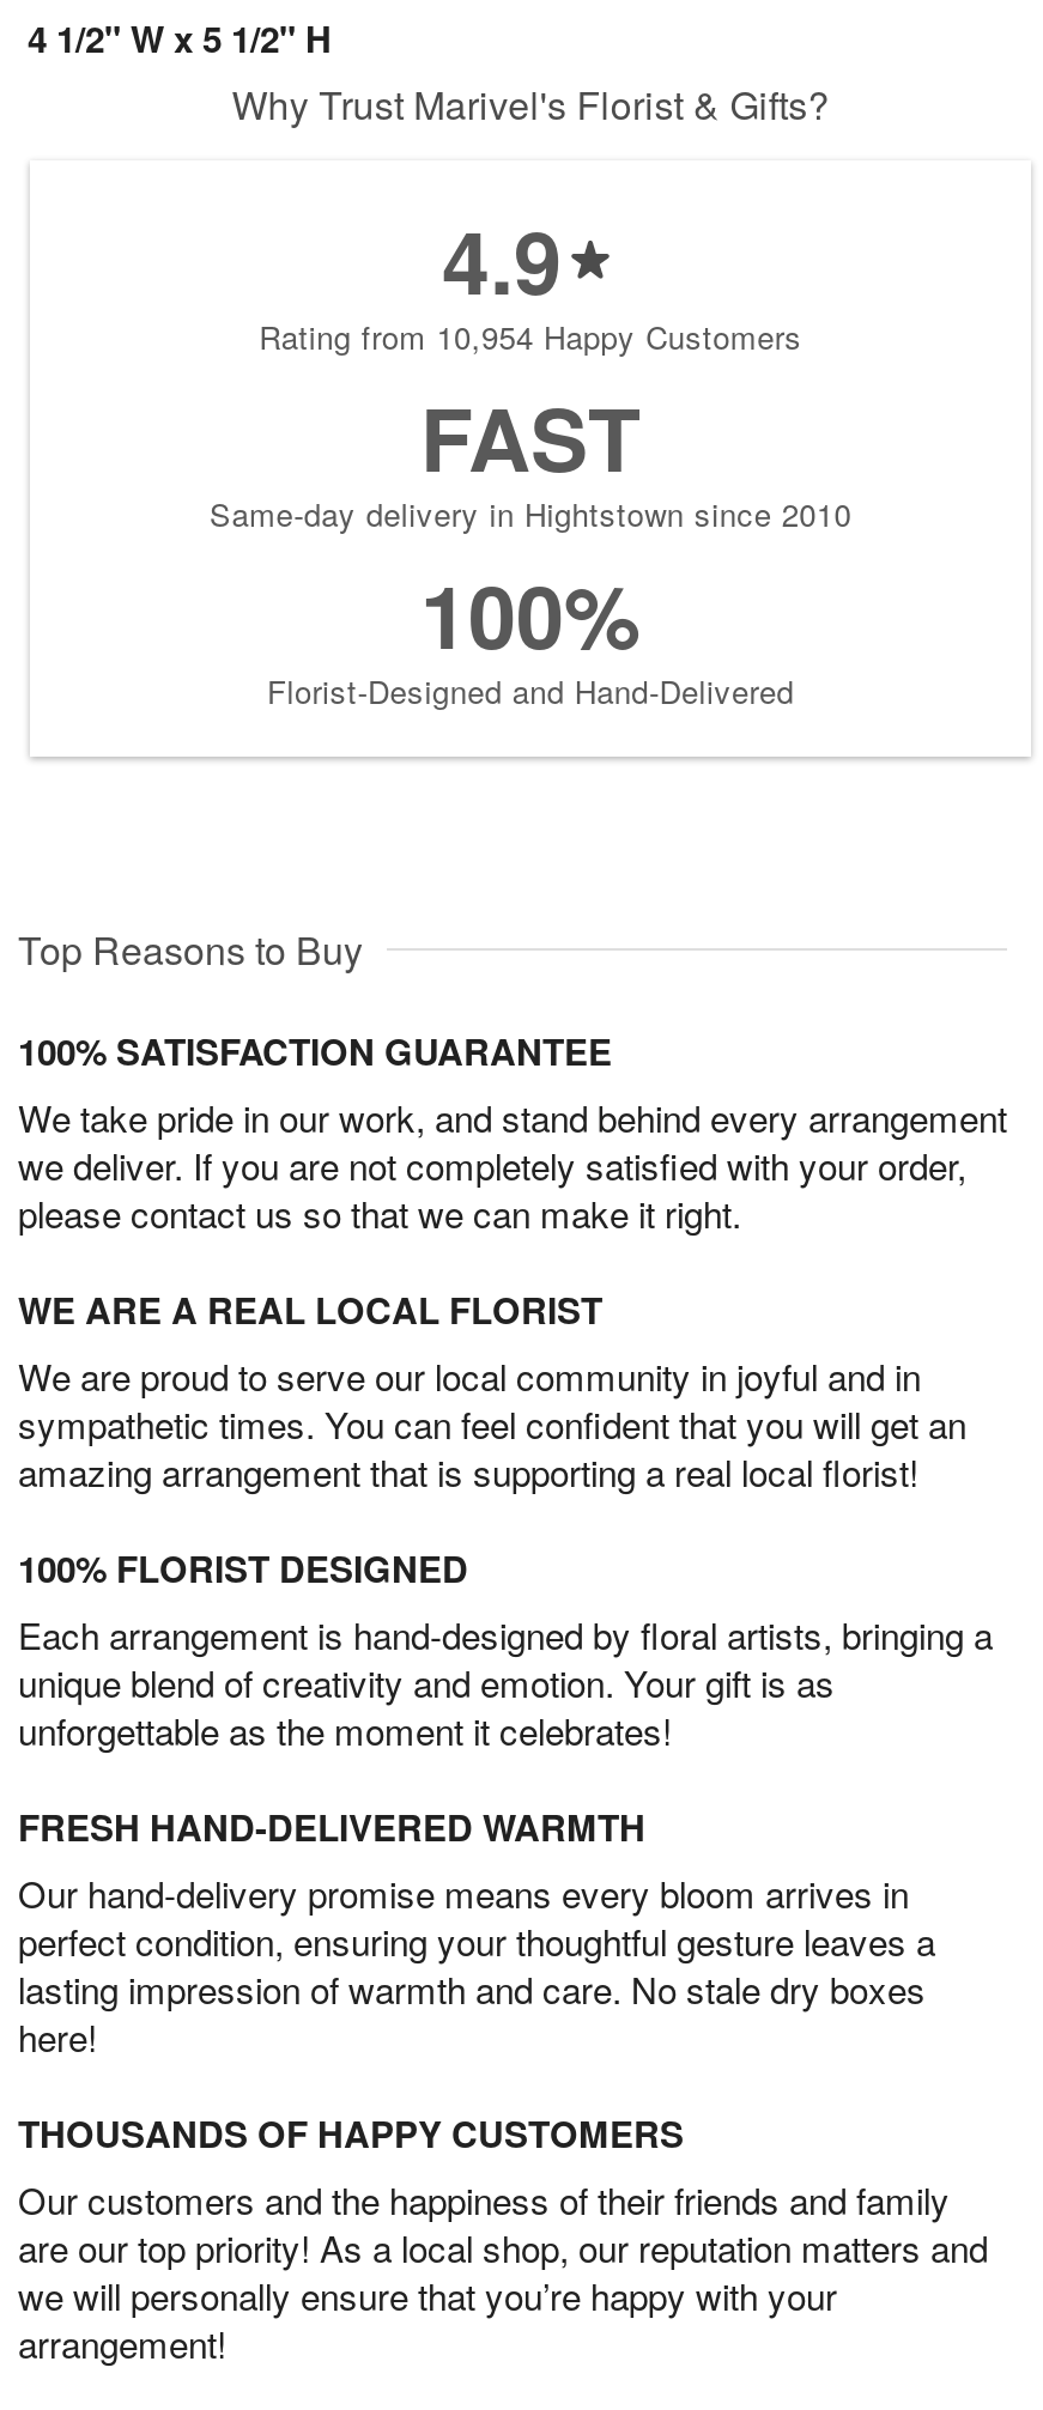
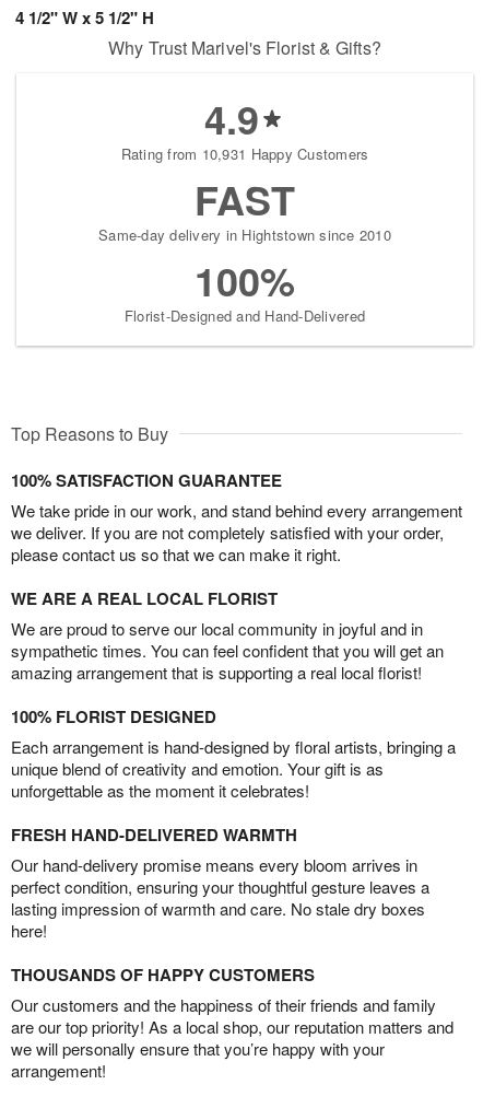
[259,312,802,358] Rating from 10,954 Happy Customers -> [121,143,369,164] Rating from 10,931 Happy Customers

